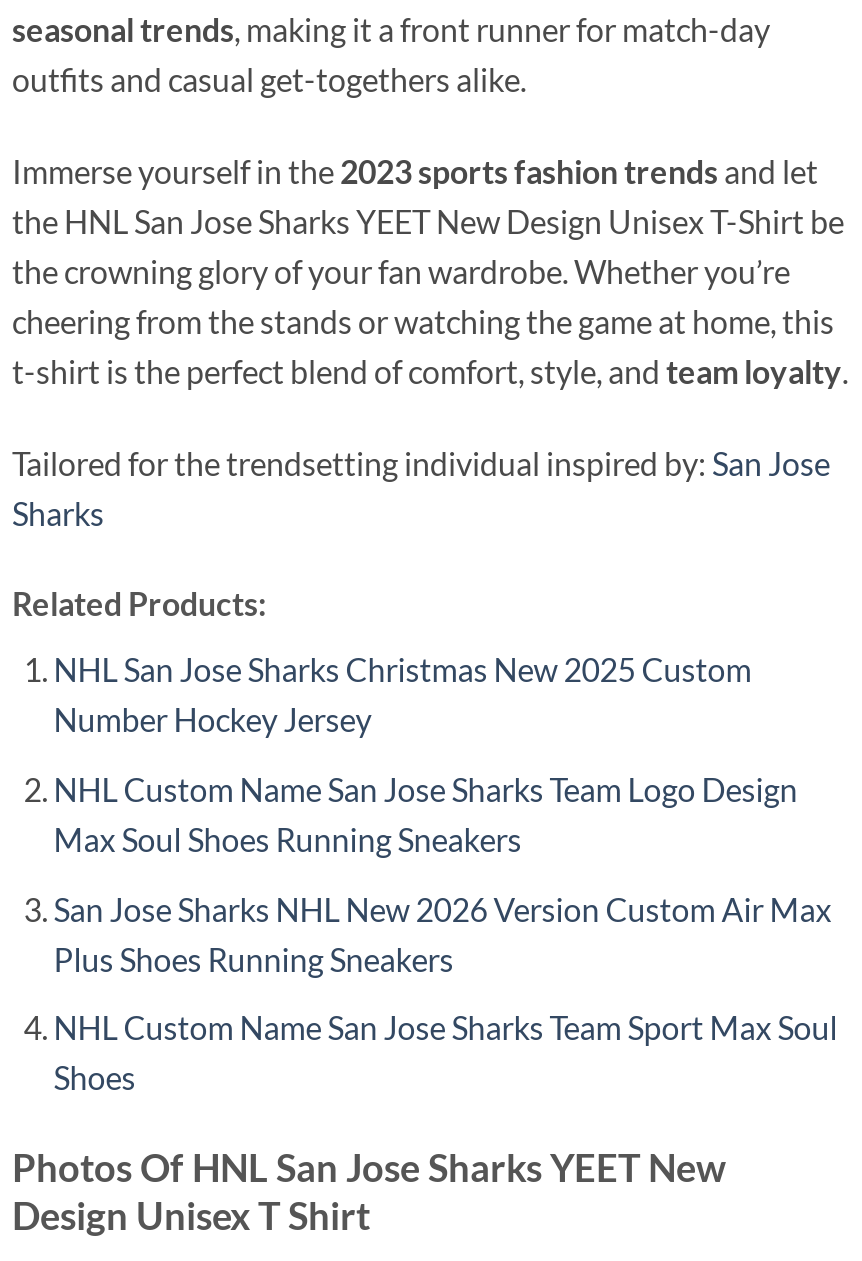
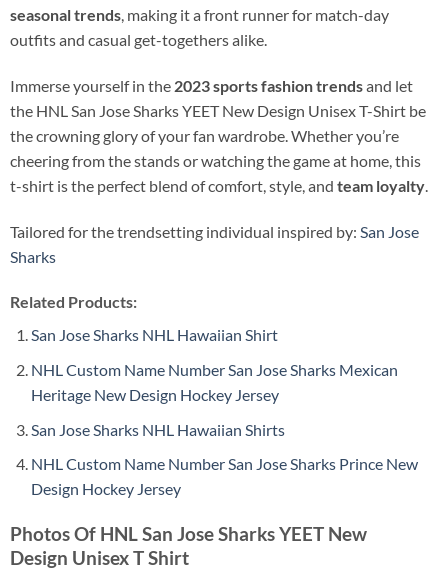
[54,651,752,739] NHL San Jose Sharks Christmas New 2025 Custom | Number Hockey Jersey -> [31,325,278,344] San Jose Sharks NHL Hawaiian Shirt
[54,770,798,858] NHL Custom Name San Jose Sharks Team Logo Design | Max Soul Shoes Running Sneakers -> [31,360,398,404] NHL Custom Name Number San Jose Sharks Mexican | Heritage New Design Hockey Jersey
[54,889,832,977] San Jose Sharks NHL New 2026 Version Custom Air Max | Plus Shoes Running Sneakers -> [31,420,285,439] San Jose Sharks NHL Hawaiian Shirts
[54,1008,838,1096] NHL Custom Name San Jose Sharks Team Sport Max Soul | Shoes -> [31,454,418,498] NHL Custom Name Number San Jose Sharks Prince New | Design Hockey Jersey

